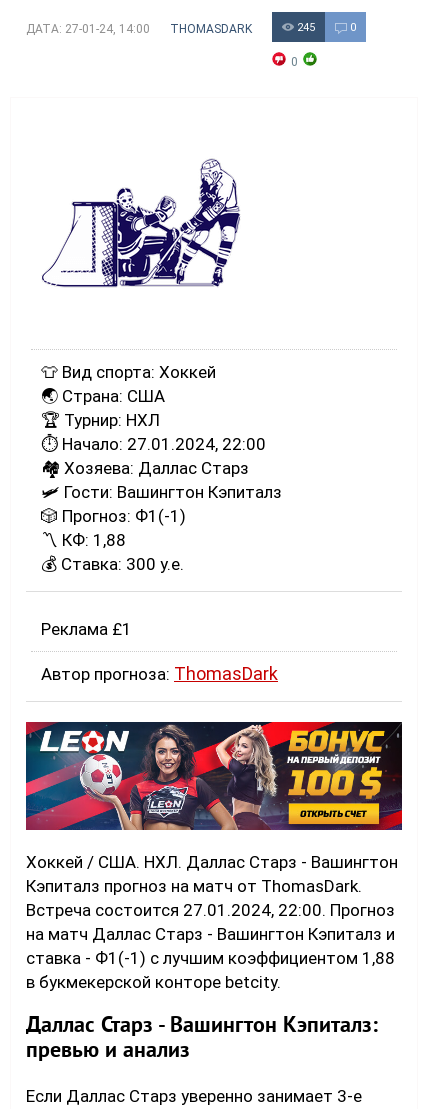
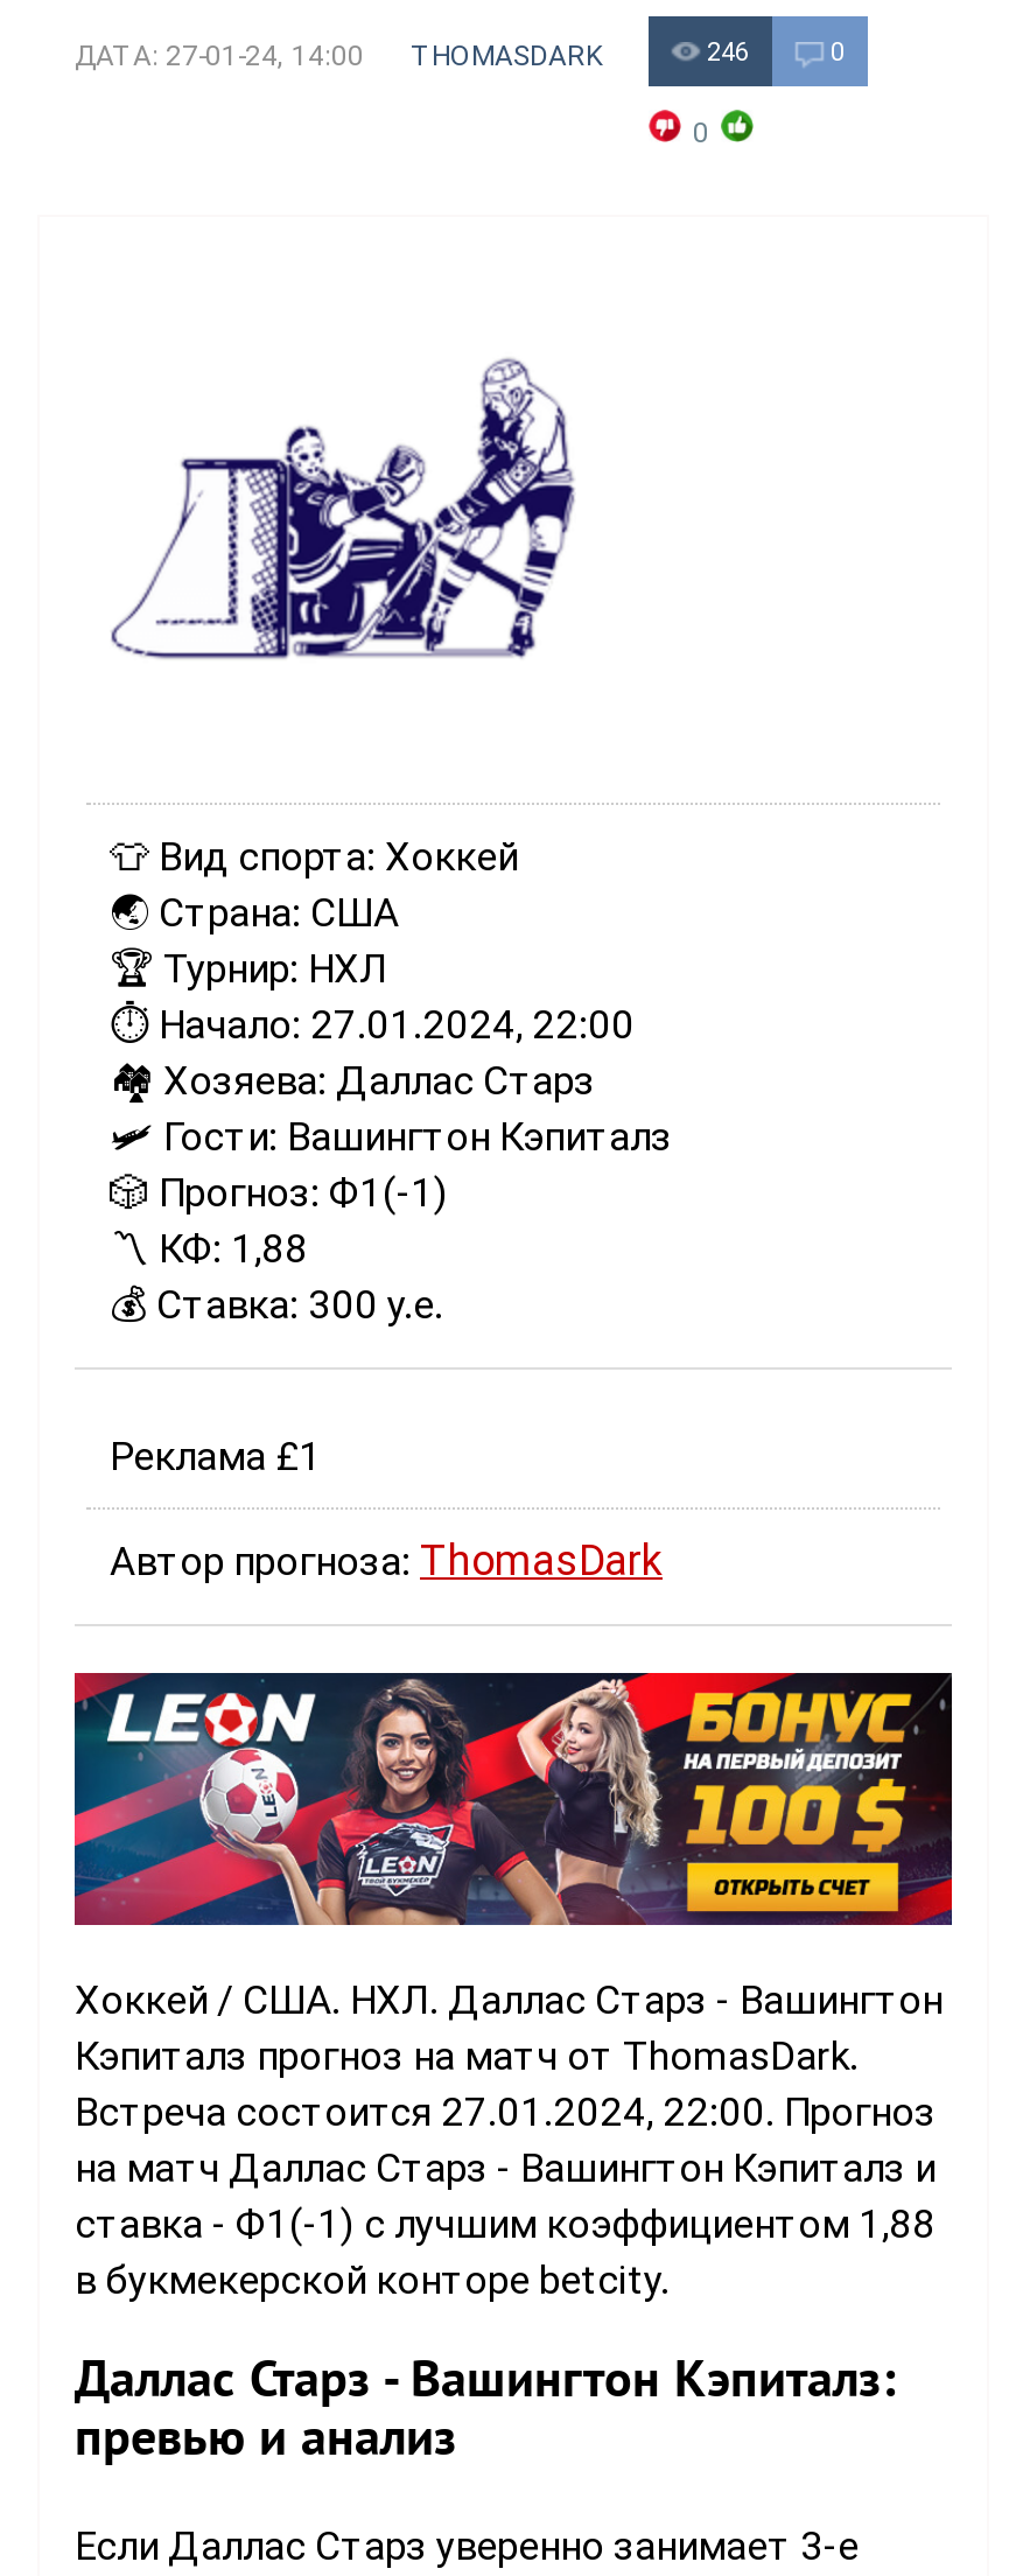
[297,21,315,34] 245 -> [707,38,749,68] 246

